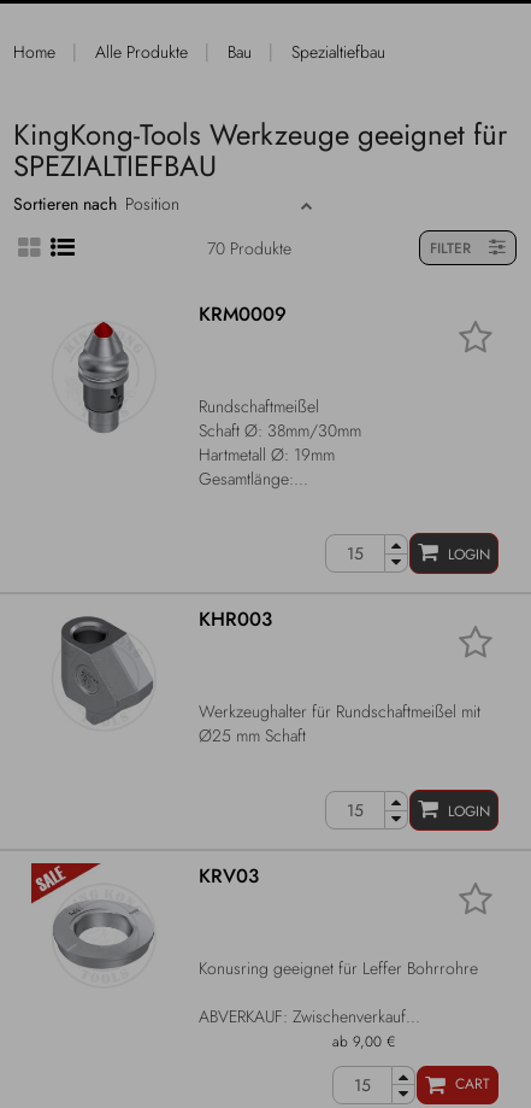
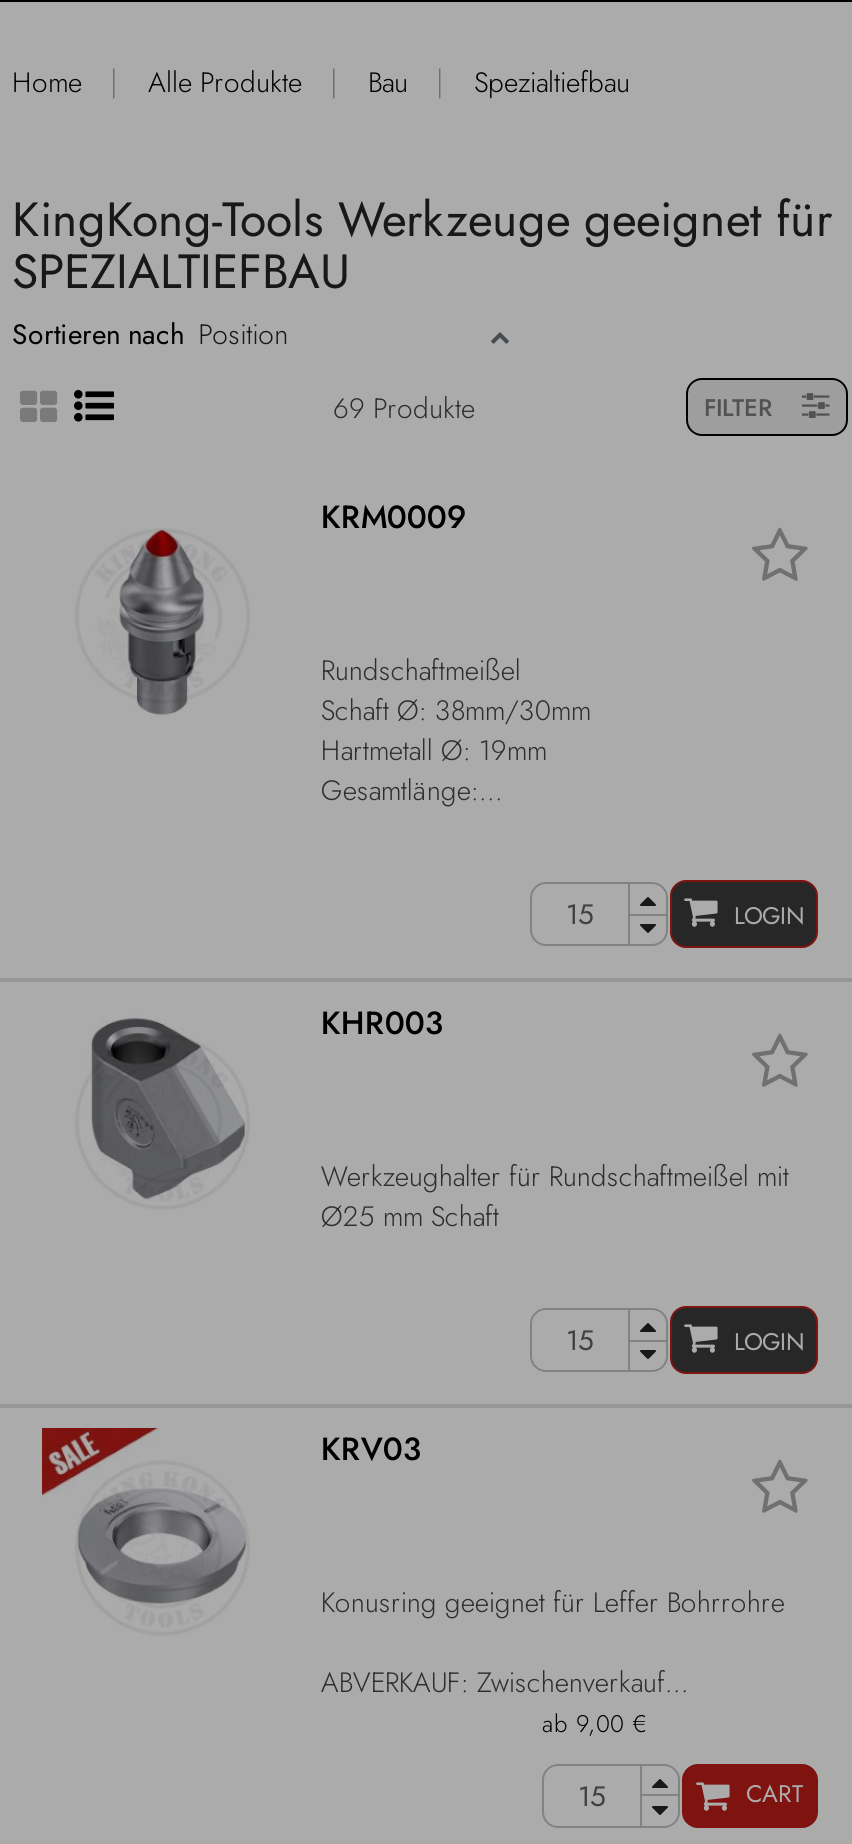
[207,236,291,260] 70 Produkte -> [333,387,475,427] 69 Produkte

